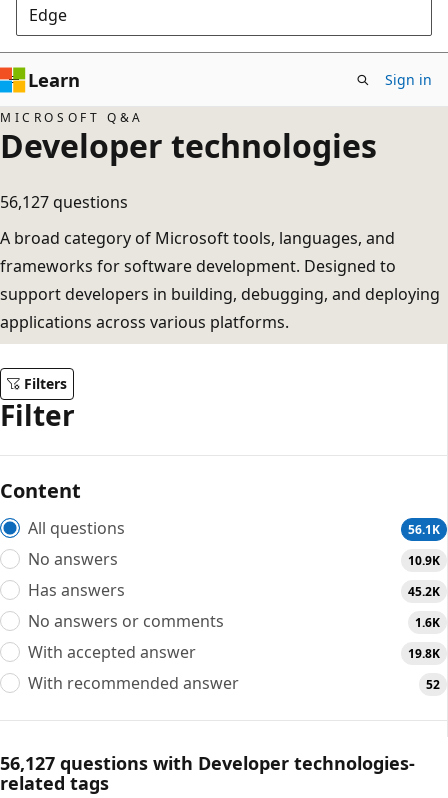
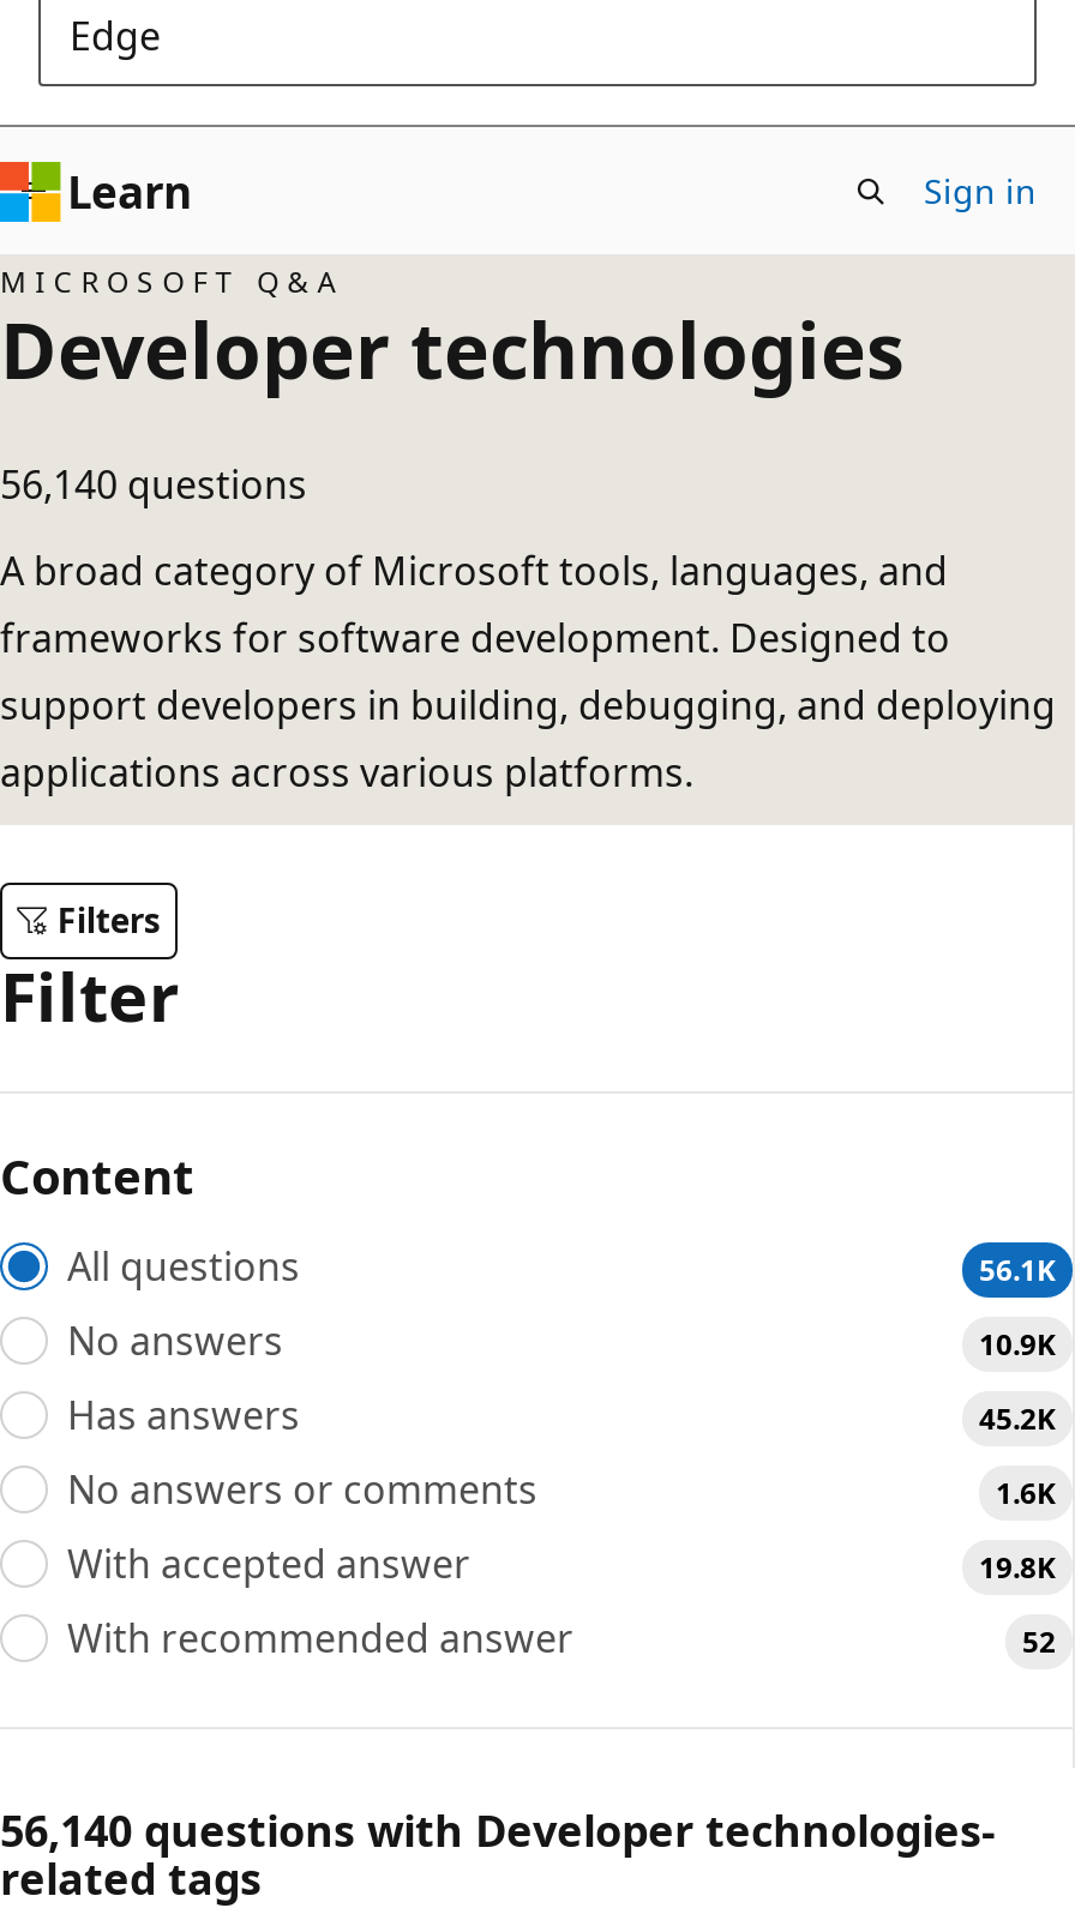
[0,191,128,213] 56,127 questions -> [0,458,307,511] 56,140 questions
[0,750,415,774] 56,127 questions with Developer technologies- -> [0,1800,996,1858] 56,140 questions with Developer technologies-

